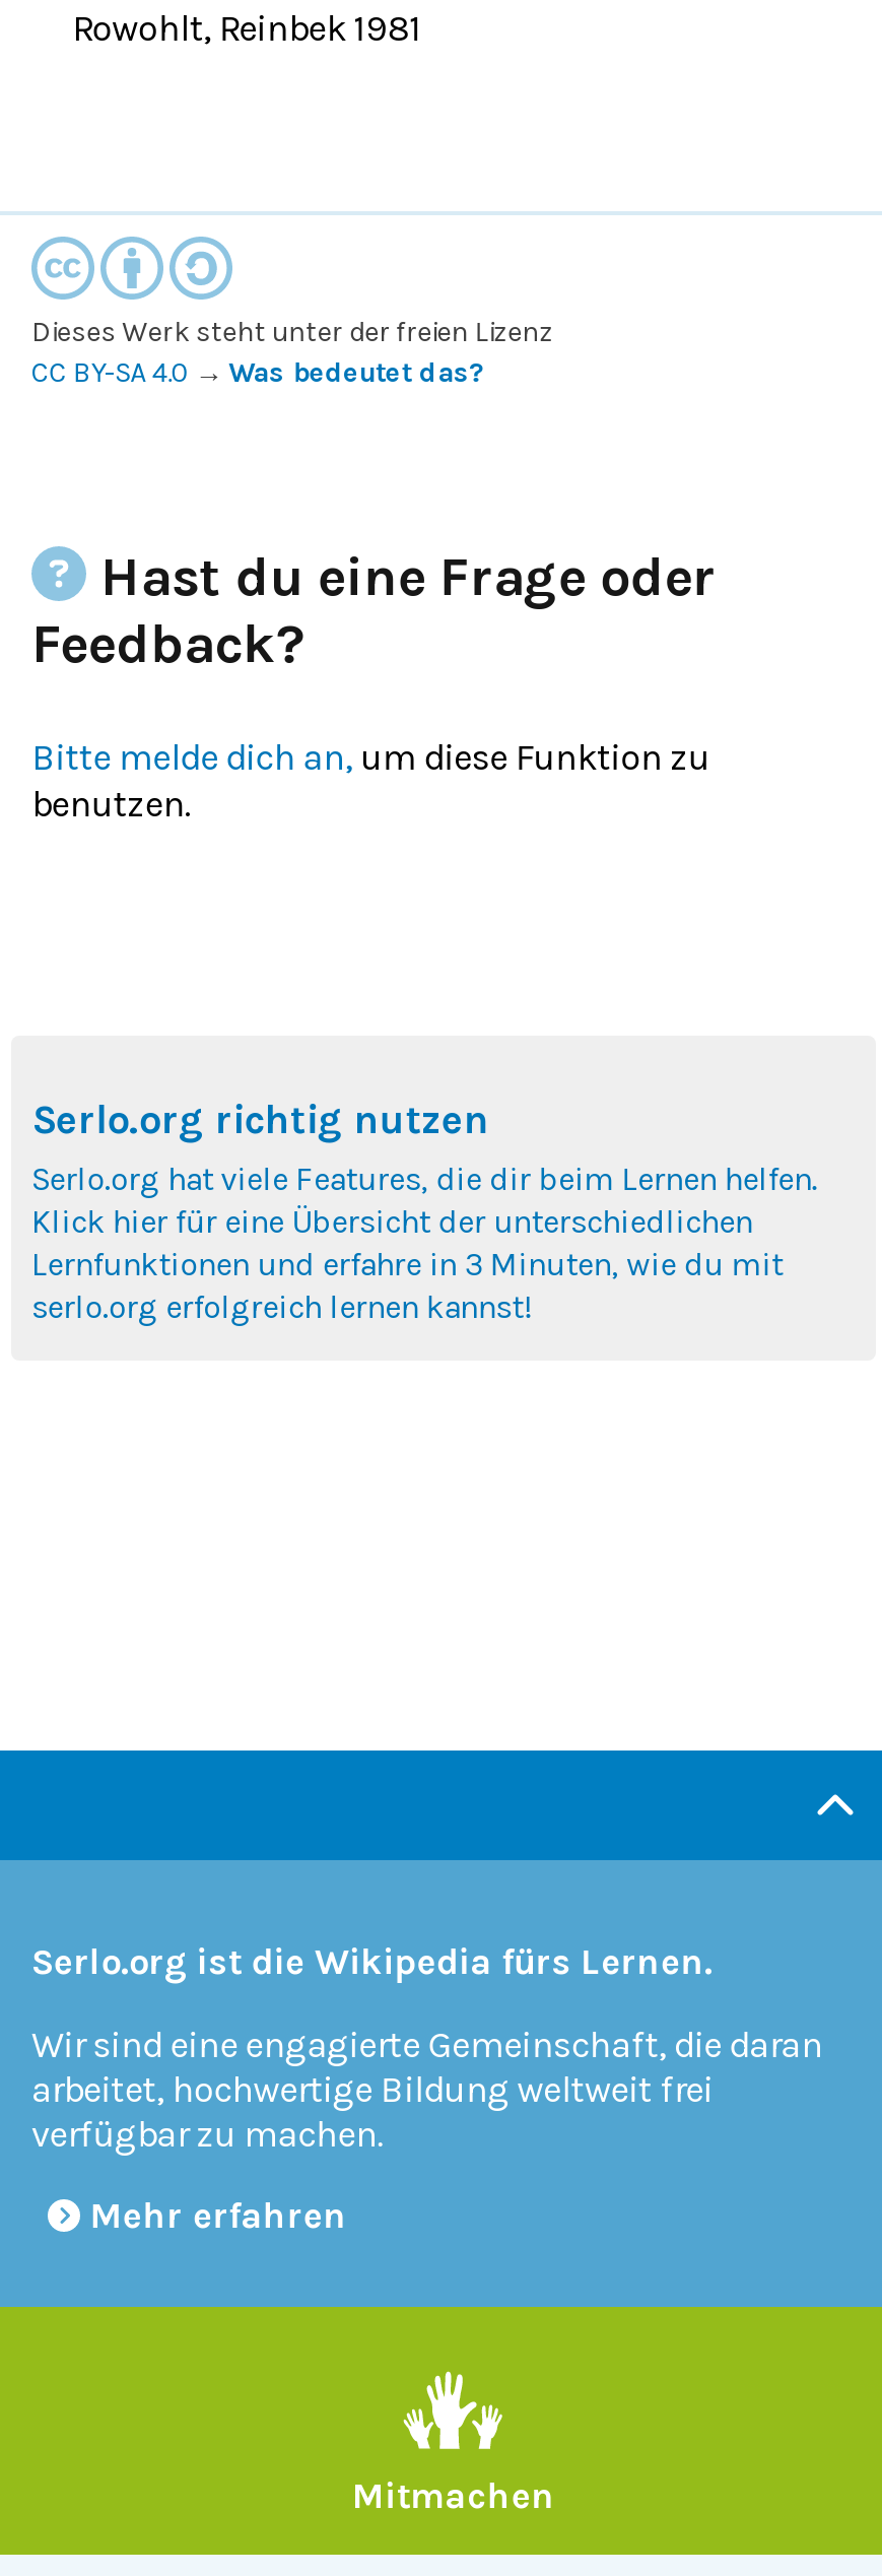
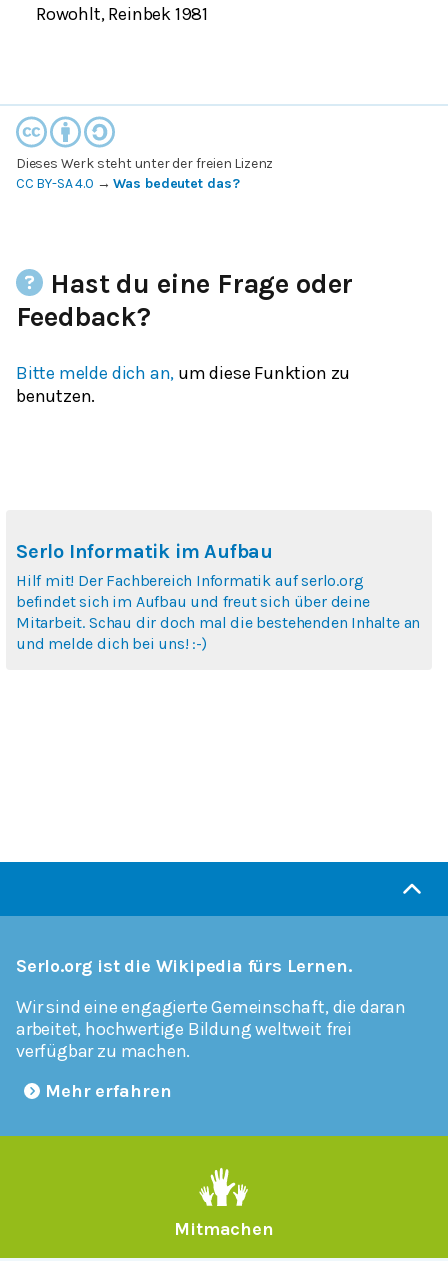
[31,1096,817,1325] Serlo.org richtig nutzen | Serlo.org hat viele Features, die dir beim Lernen helfen. | Klick hier für eine Übersicht der unterschiedlichen | Lernfunktionen und erfahre in 3 Minuten, wie du mit | serlo.org erfolgreich lernen kannst! -> [16,539,420,652] Serlo Informatik im Aufbau | Hilf mit! Der Fachbereich Informatik auf serlo.org | befindet sich im Aufbau und freut sich über deine | Mitarbeit. Schau dir doch mal die bestehenden Inhalte an | und melde dich bei uns! :-)

